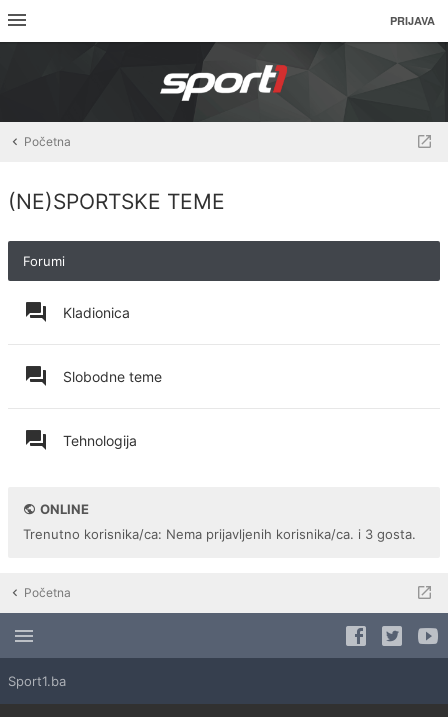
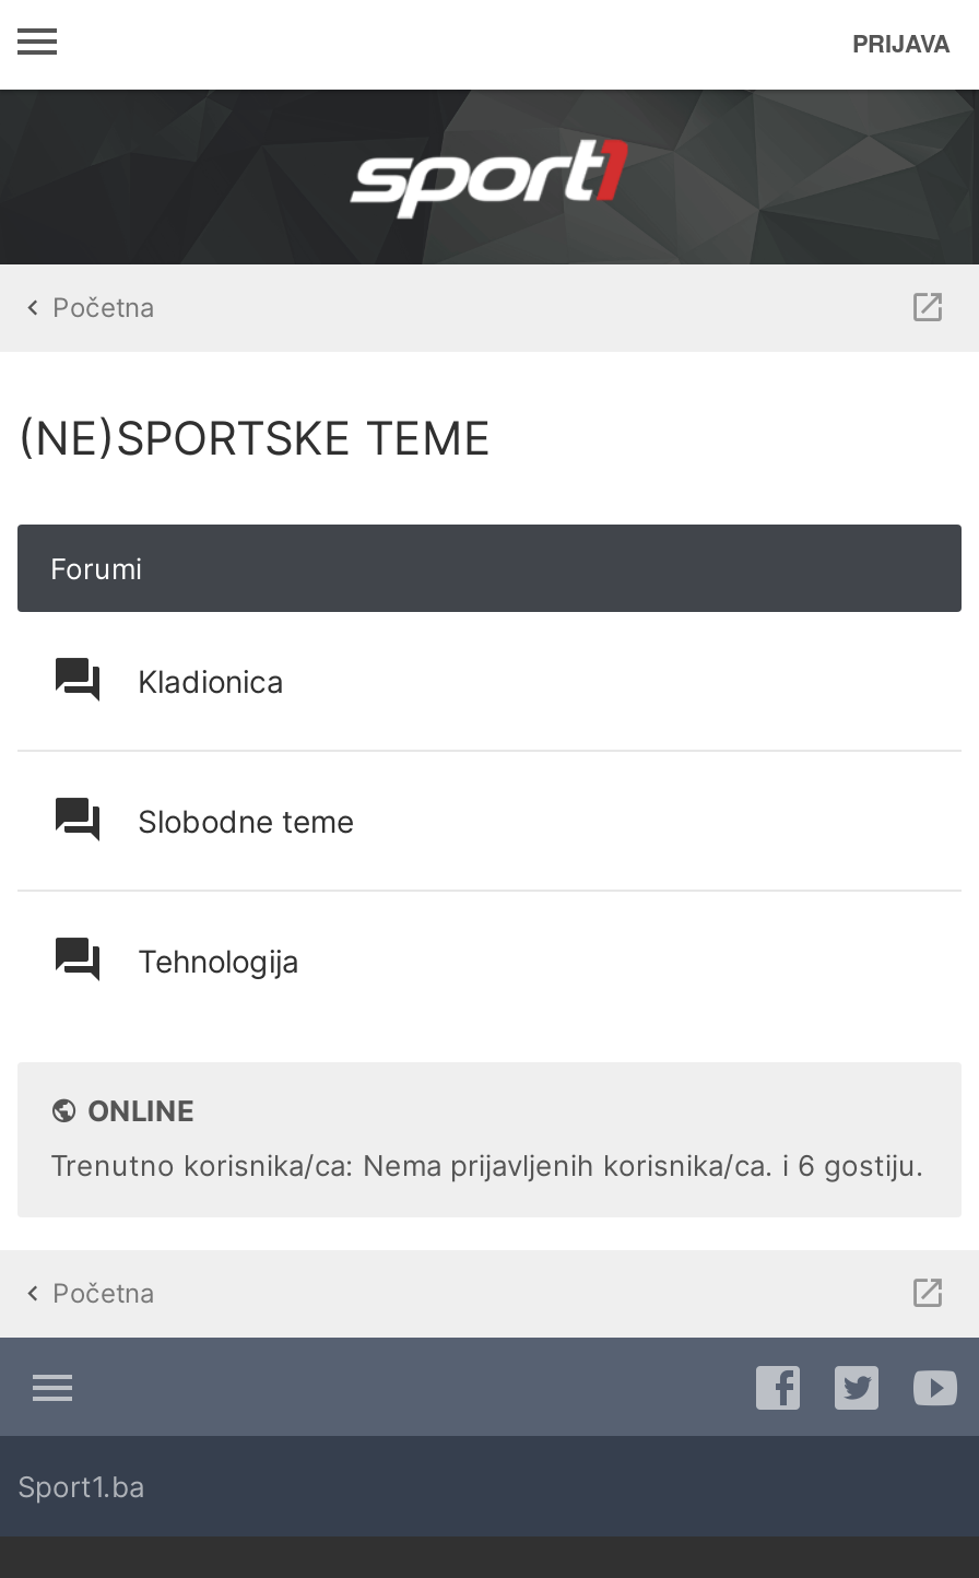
[23,526,416,542] Trenutno korisnika/ca: Nema prijavljenih korisnika/ca. i 3 gosta. -> [50,1147,924,1182] Trenutno korisnika/ca: Nema prijavljenih korisnika/ca. i 6 gostiju.

